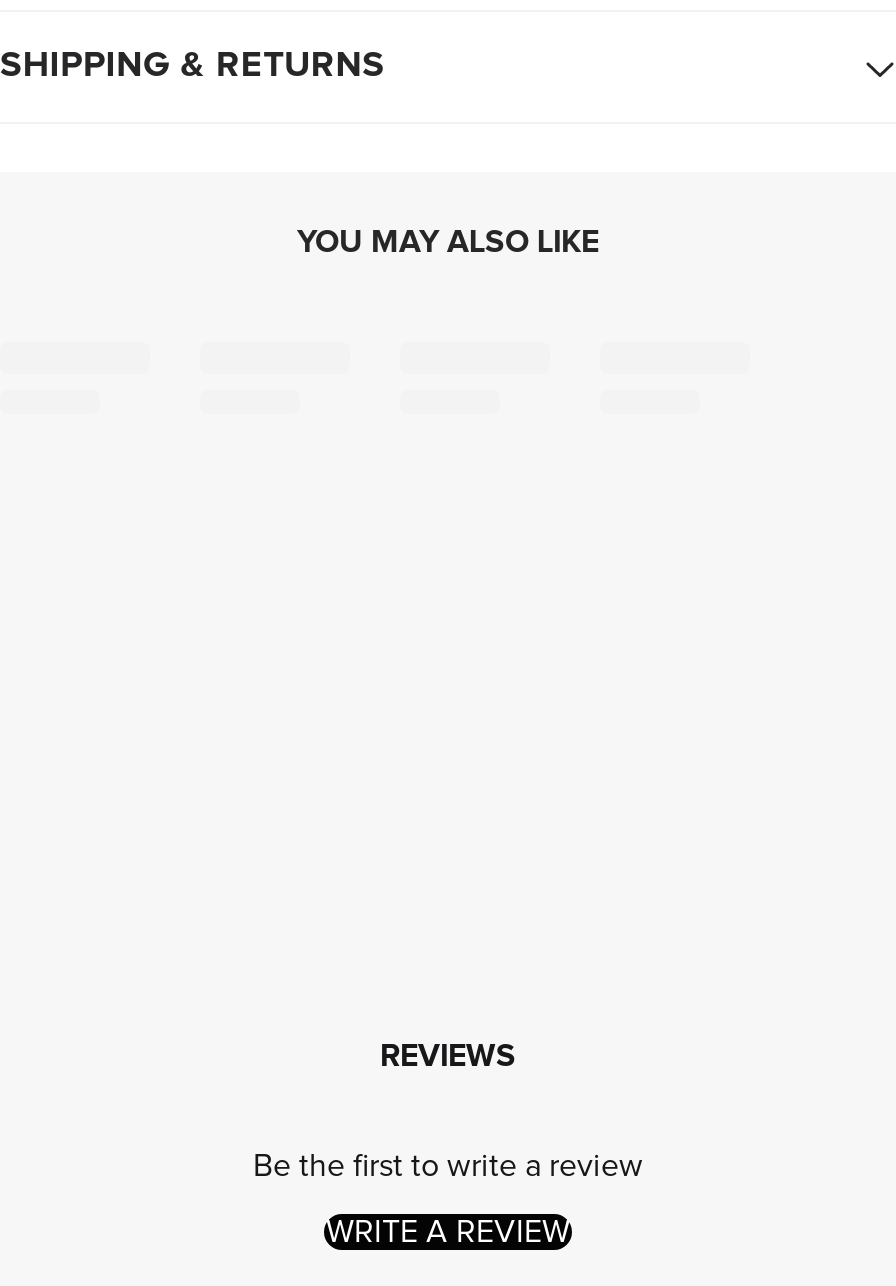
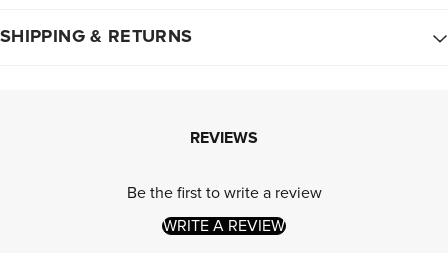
[297,226,599,258] YOU MAY ALSO LIKE -> none

